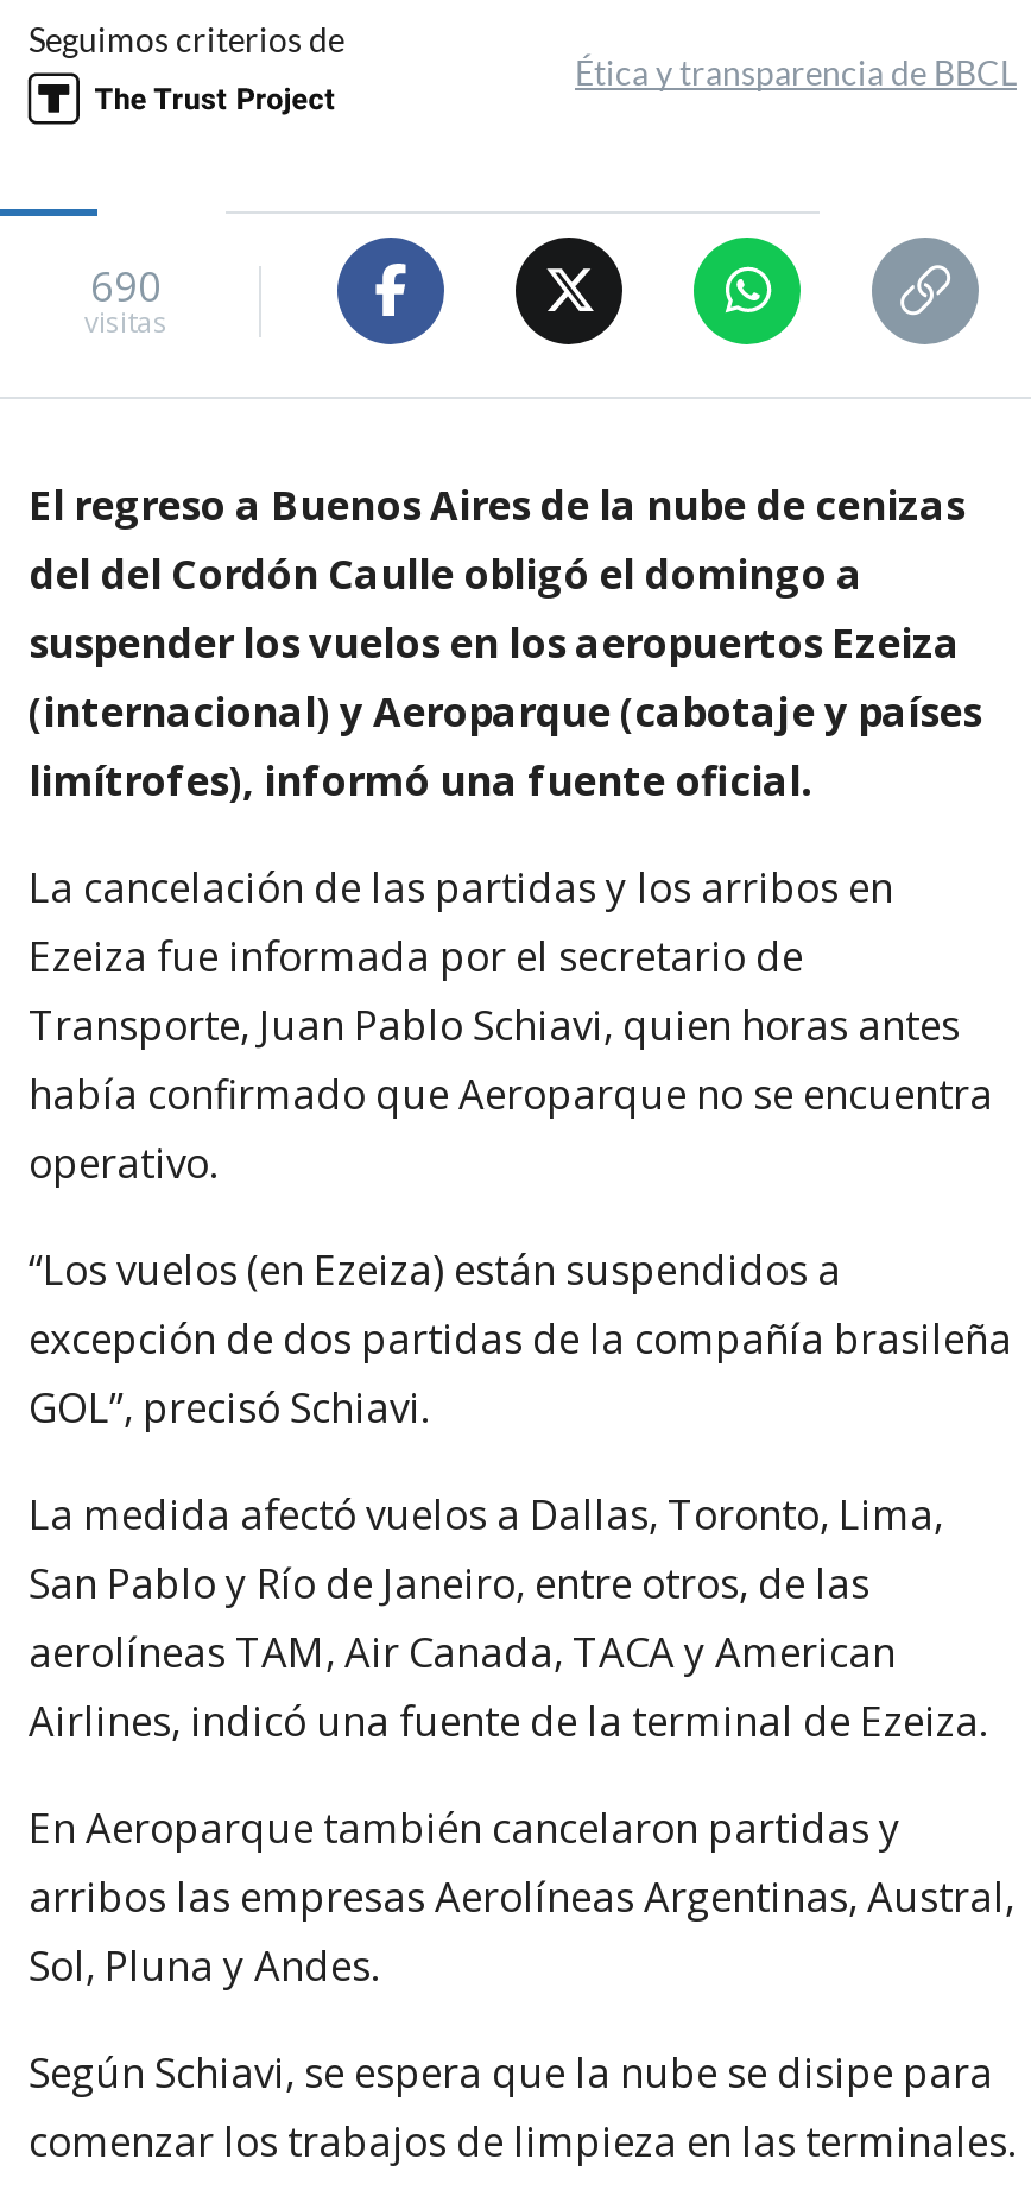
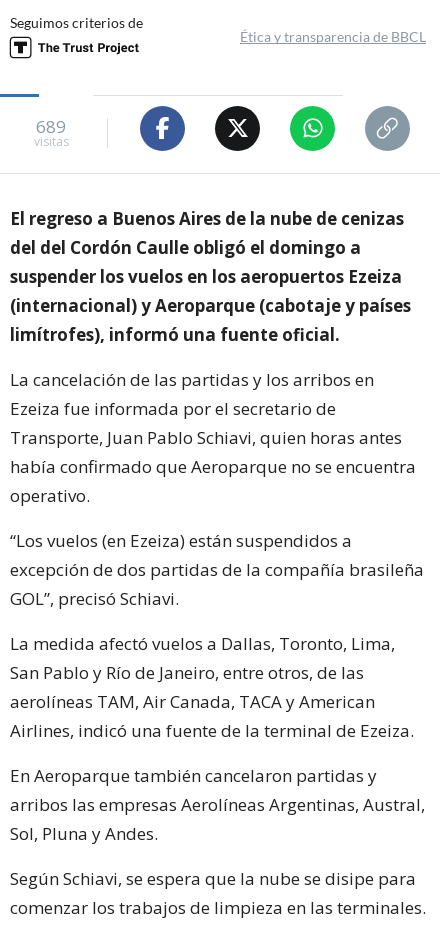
[90,260,162,314] 690 -> [36,115,66,138] 689

